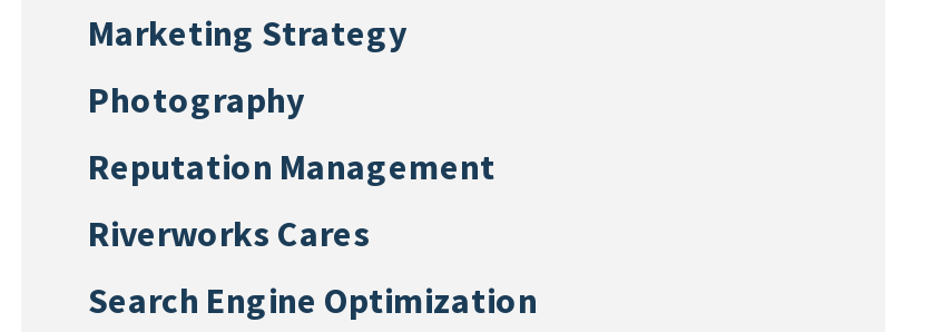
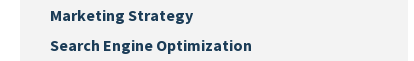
[88,77,495,255] Photography | Reputation Management | Riverworks Cares -> none

